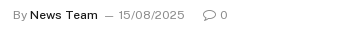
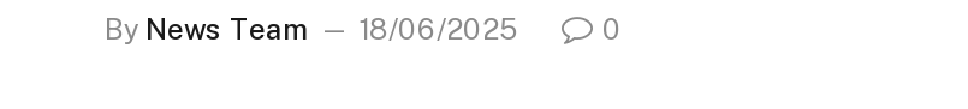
[13,8,185,22] By News Team 15/08/2025 -> [105,14,518,48] By News Team 18/06/2025

